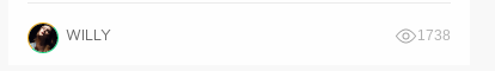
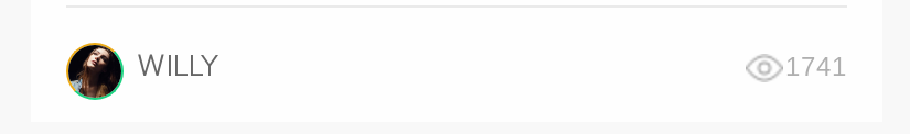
[417,27,451,44] 1738 -> [785,52,847,83] 1741

